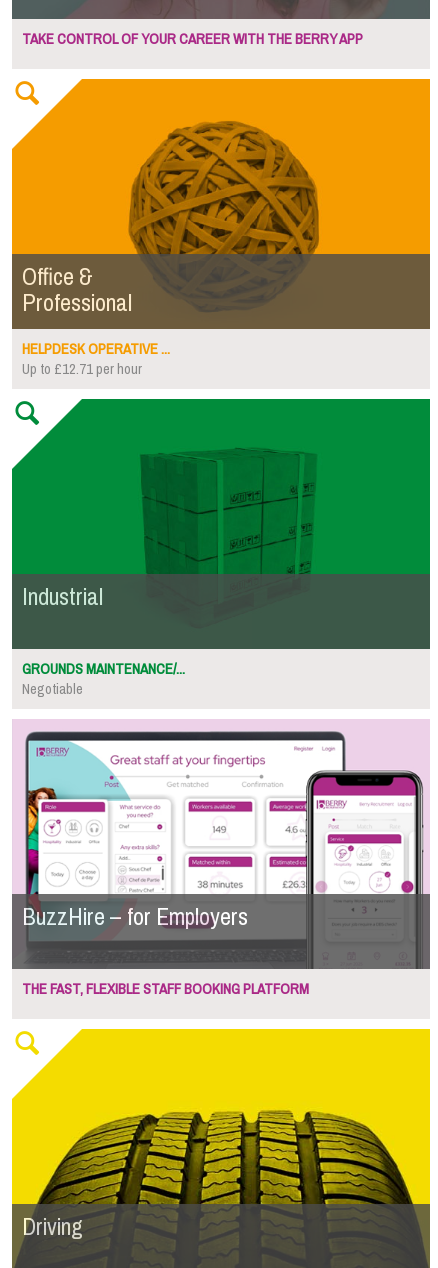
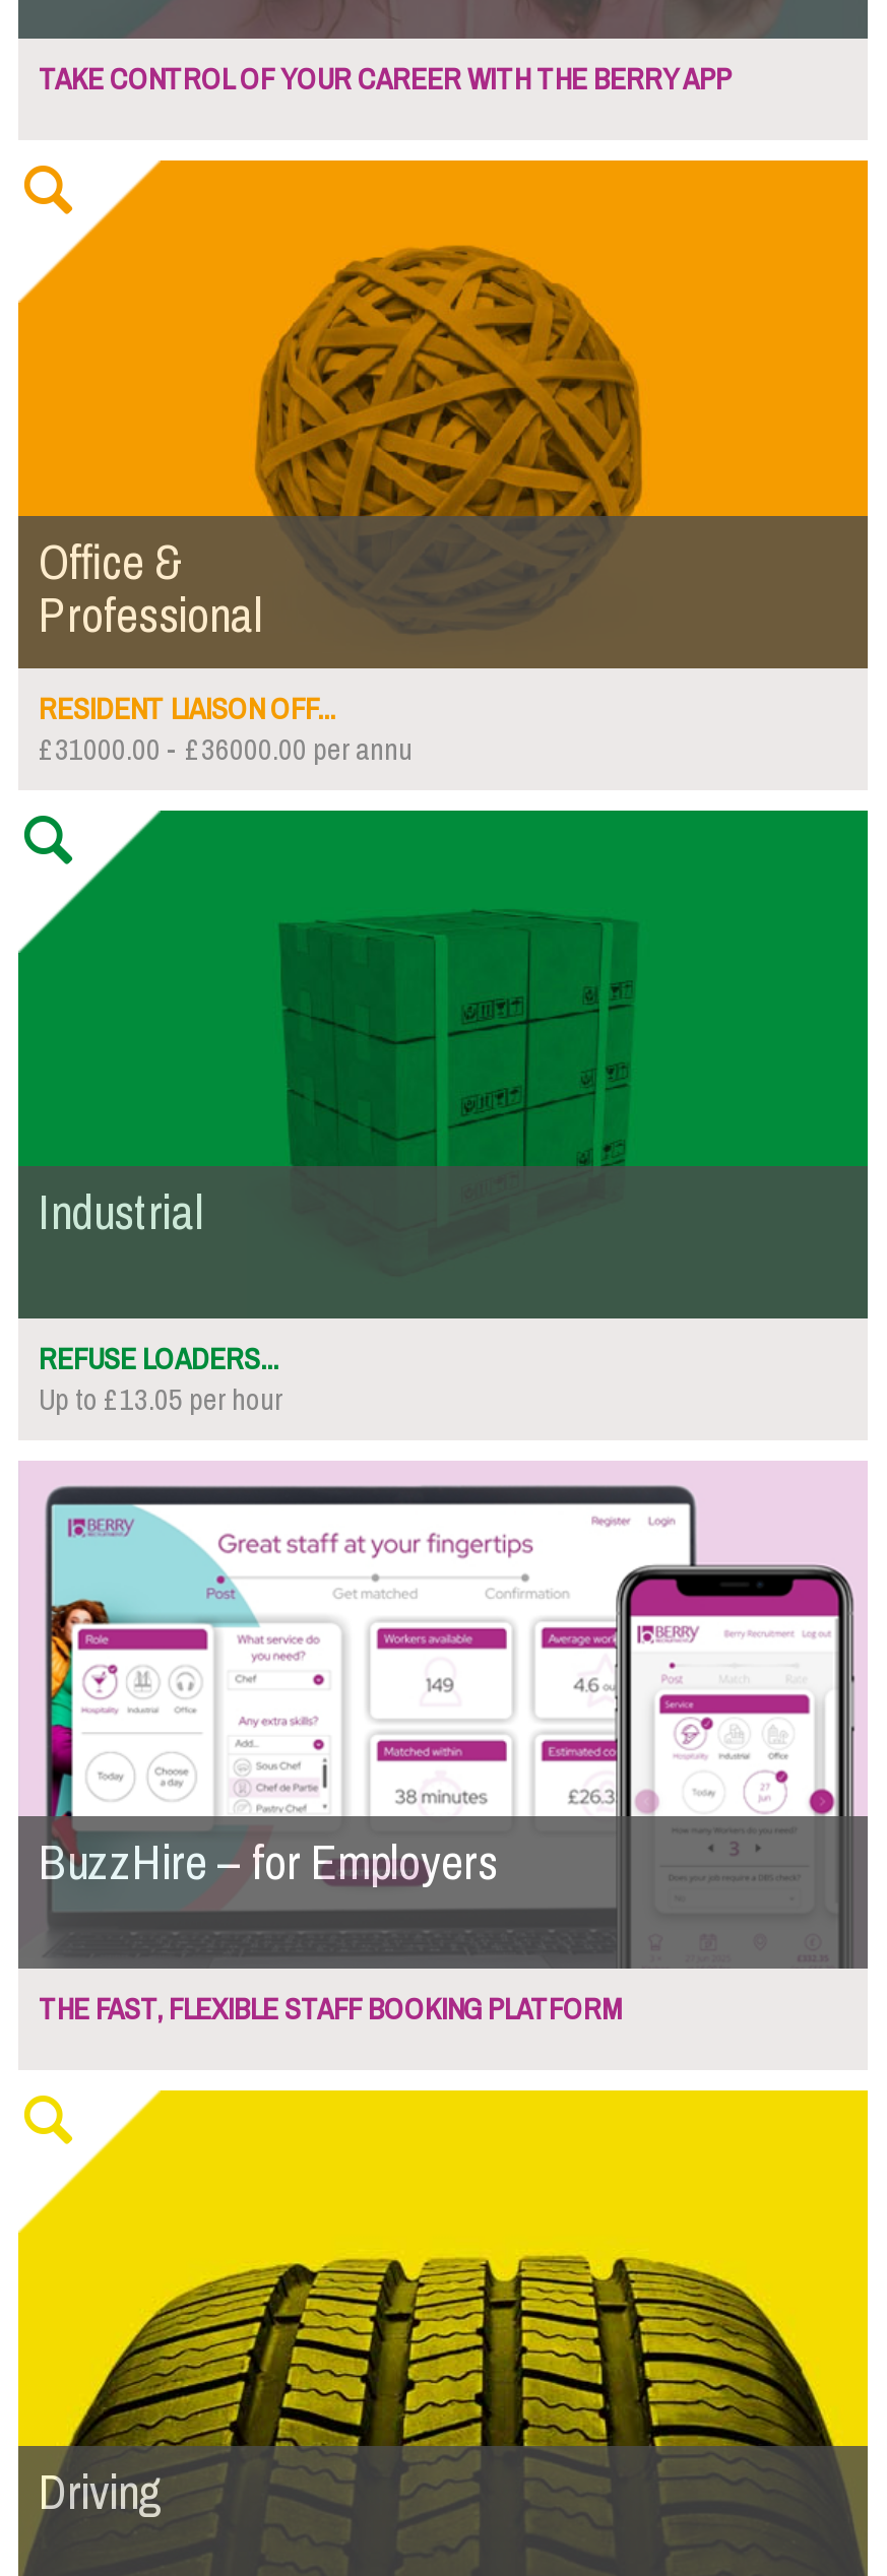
[22,335,170,383] HELPDESK OPERATIVE ... | Up to £12.71 per hour -> [39,681,413,778] RESIDENT LIAISON OFF... | £31000.00 - £36000.00 per annu
[22,655,185,703] GROUNDS MAINTENANCE/... | Negotiable -> [39,1331,282,1428] REFUSE LOADERS... | Up to £13.05 per hour

